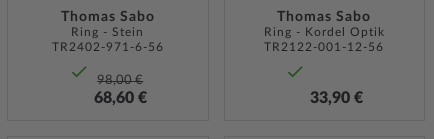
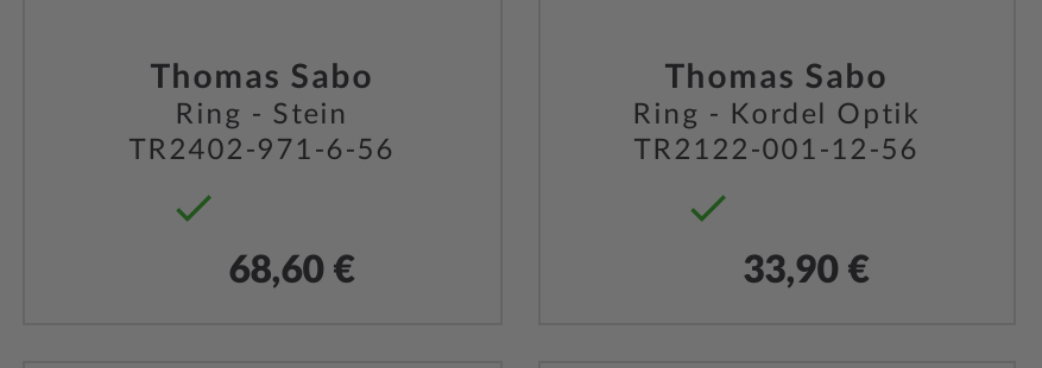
[97,73,143,86] 98,00 € -> none

